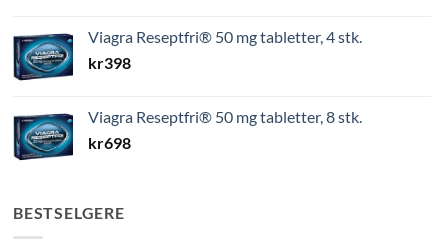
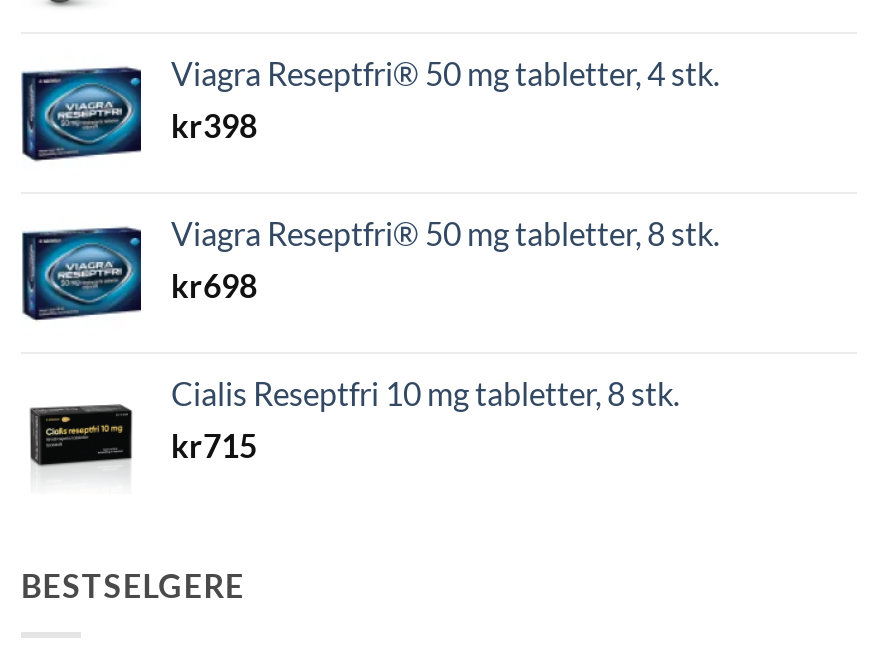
none -> [29,374,679,472] [image] | Cialis Reseptfri 10 mg tabletter, 8 stk. | kr715

